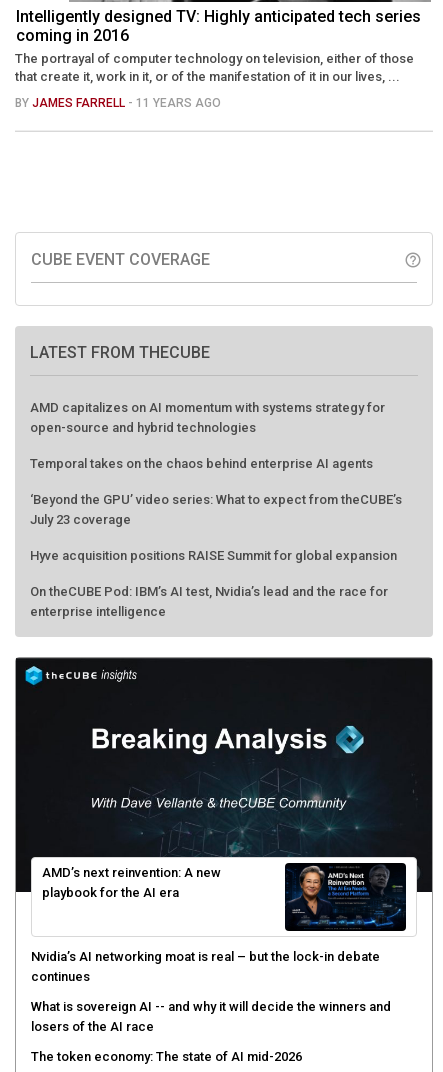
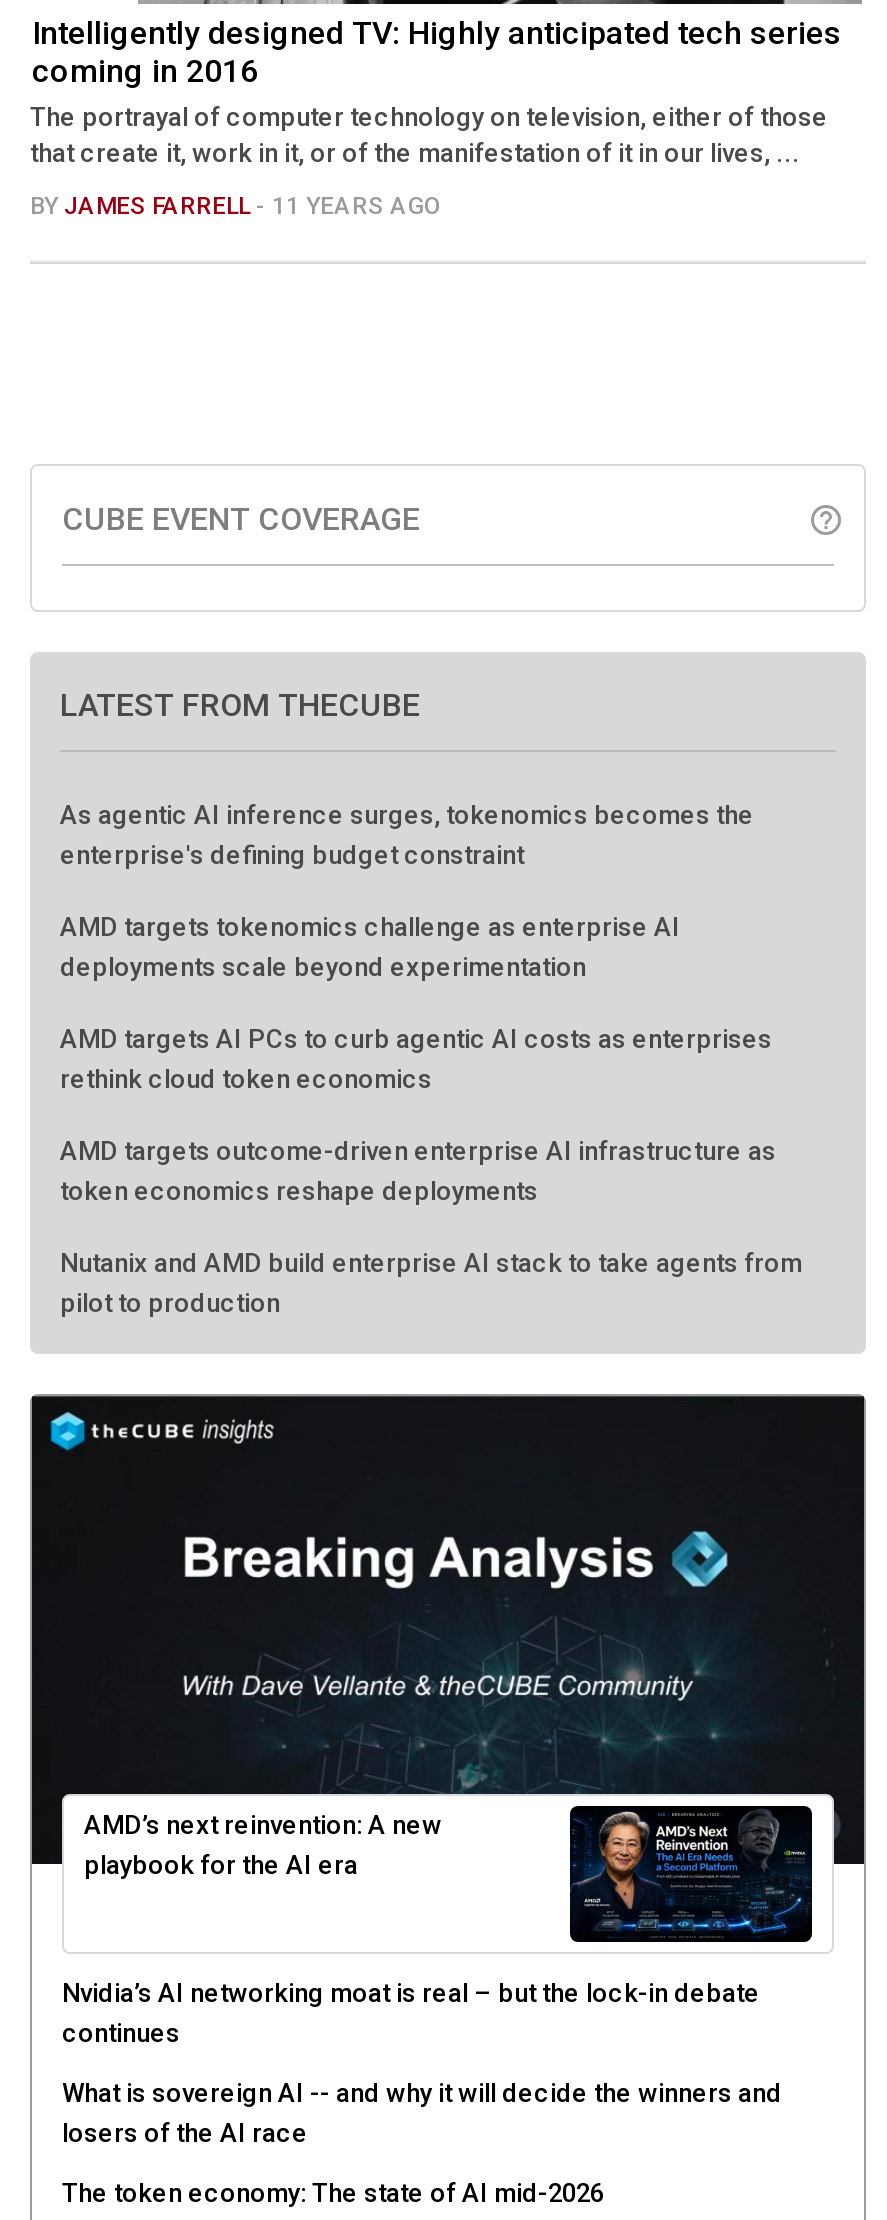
[30,399,385,434] AMD capitalizes on AI momentum with systems strategy for | open-source and hybrid technologies -> [60,799,754,869] As agentic AI inference surges, tokenomics becomes the | enterprise's defining budget constraint
[30,455,373,470] Temporal takes on the chaos behind enterprise AI agents -> [60,911,680,981] AMD targets tokenomics challenge as enterprise AI | deployments scale beyond experimentation
[30,491,402,526] ‘Beyond the GPU’ video series: What to expect from theCUBE’s | July 23 coverage -> [60,1023,772,1093] AMD targets AI PCs to curb agentic AI costs as enterprises | rethink cloud token economics
[30,547,397,562] Hyve acquisition positions RAISE Summit for global expansion -> [60,1135,776,1205] AMD targets outcome-driven enterprise AI infrastructure as | token economics reshape deployments
[30,583,388,618] On theCUBE Pod: IBM’s AI test, Nvidia’s lead and the race for | enterprise intelligence -> [60,1247,802,1317] Nutanix and AMD build enterprise AI stack to take agents from | pilot to production

